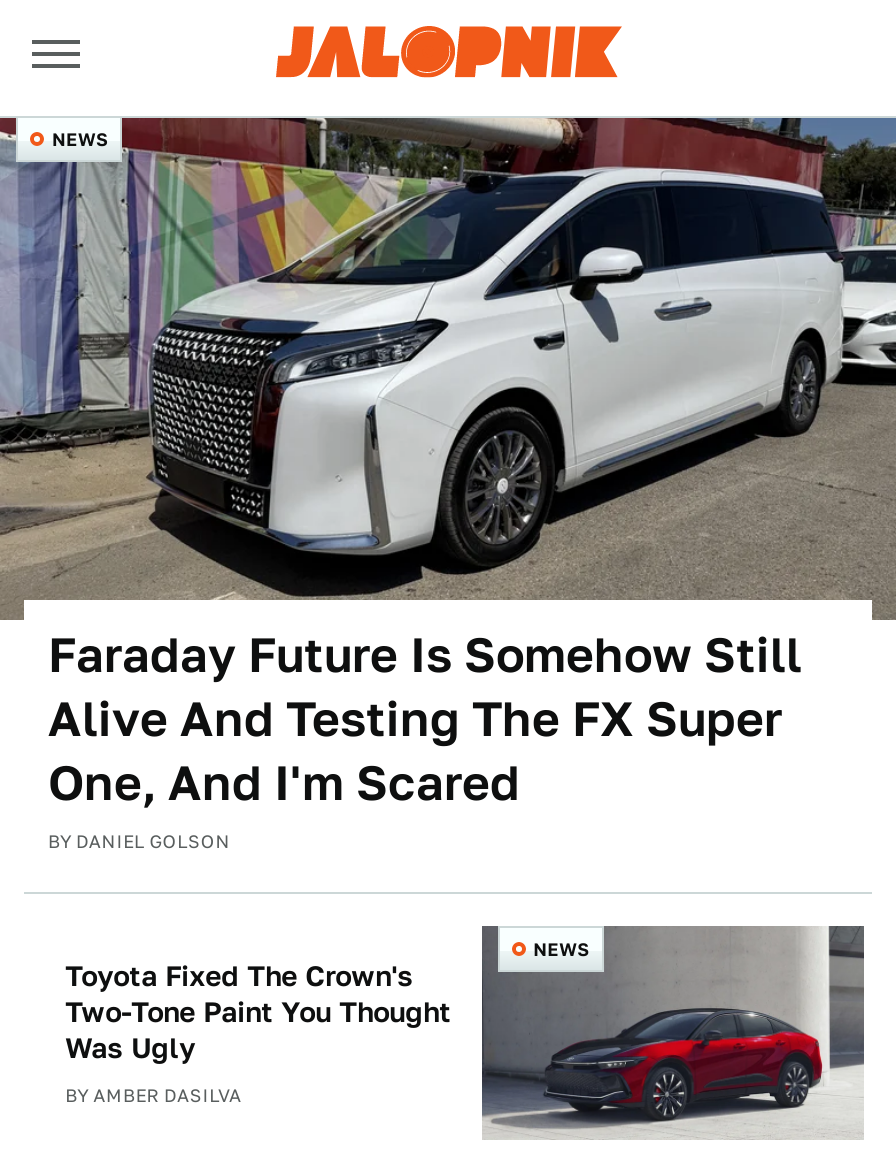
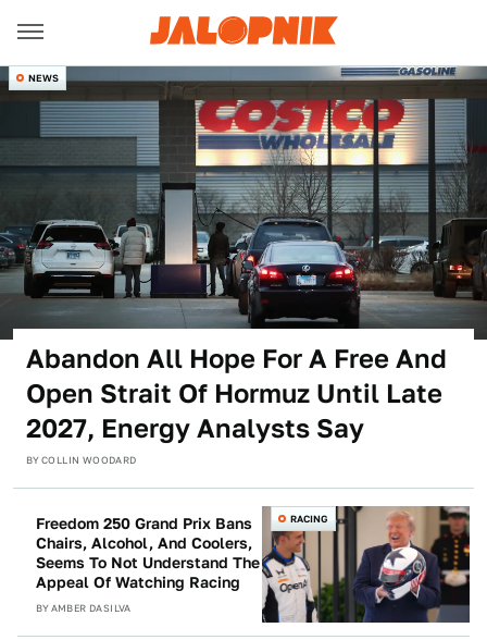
[6,116,890,851] [image] | Faraday Future Is Somehow Still | Alive And Testing The FX Super | One, And I'm Scared | BY DANIEL GOLSON -> [3,65,484,465] [image] | Abandon All Hope For A Free And | Open Strait Of Hormuz Until Late | 2027, Energy Analysts Say | BY COLLIN WOODARD
[65,926,864,1140] [image] | NEWS | Toyota Fixed The Crown's | Two-Tone Paint You Thought | Was Ugly -> [35,506,471,631] [image] | RACING | Freedom 250 Grand Prix Bans | Chairs, Alcohol, And Coolers, | Seems To Not Understand The | Appeal Of Watching Racing

